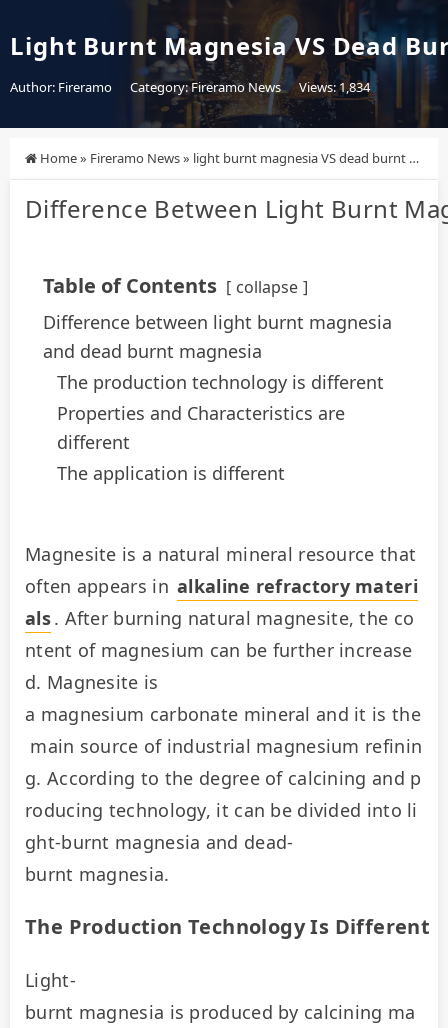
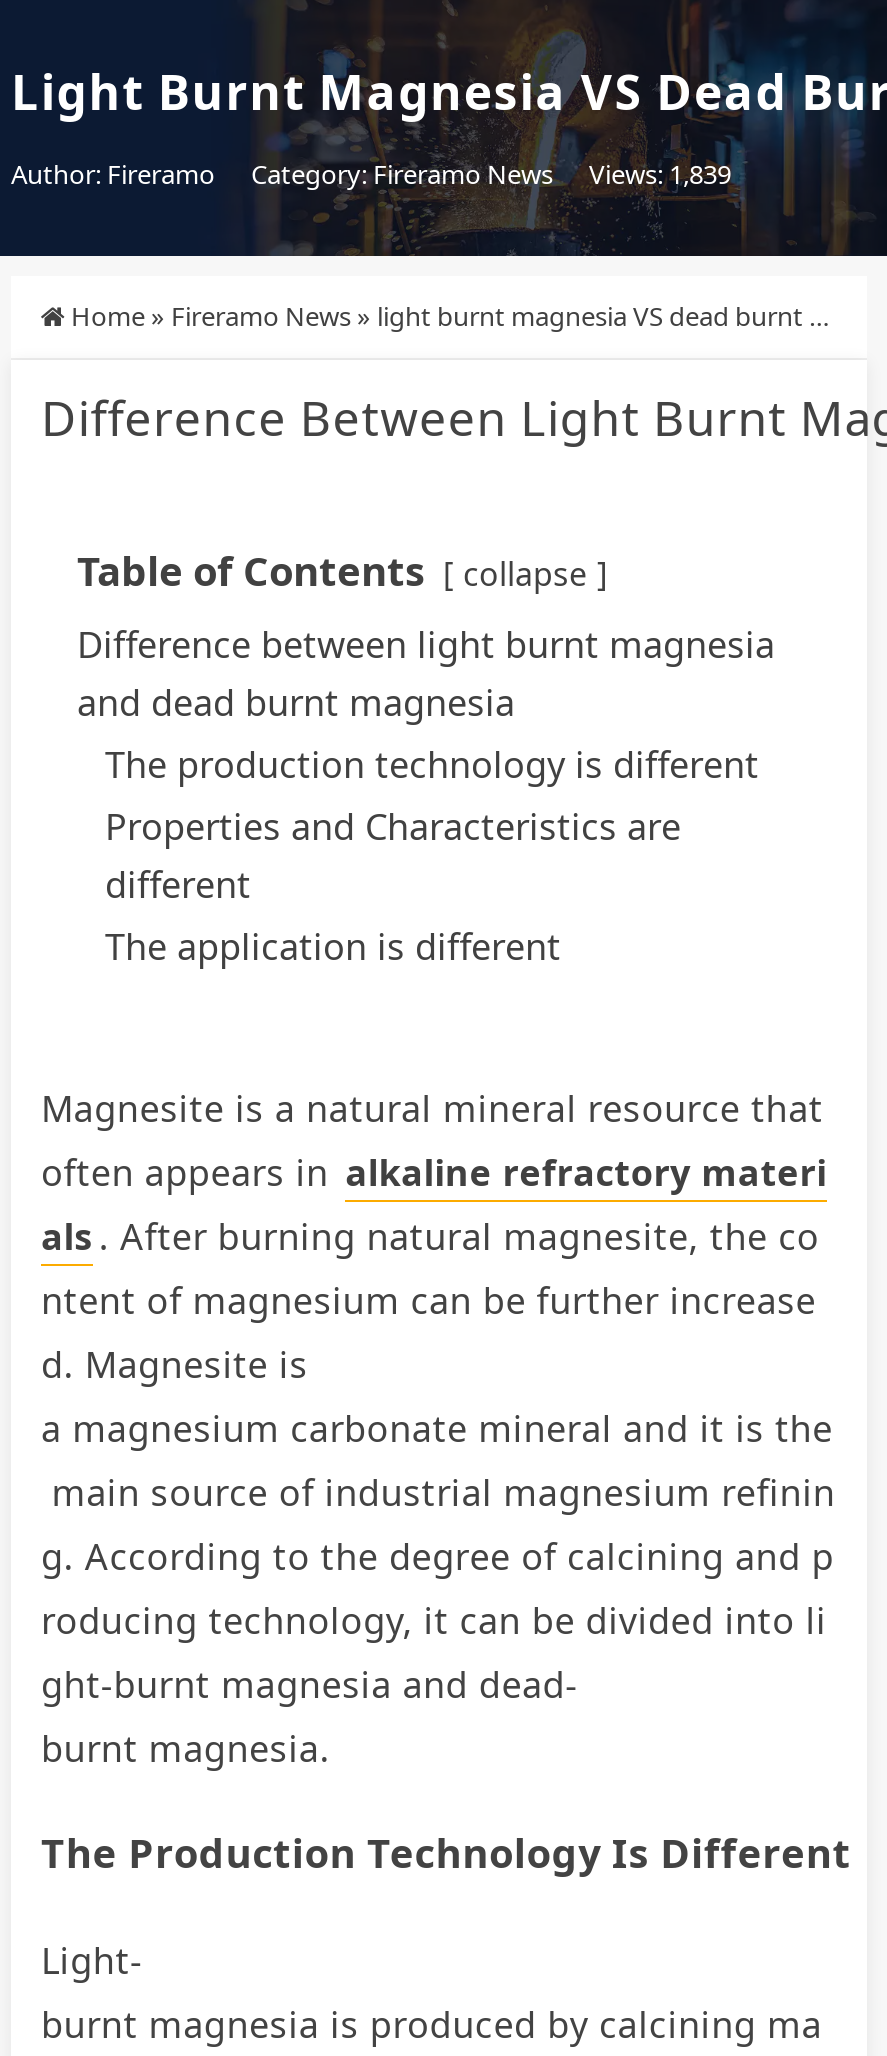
[10,78,370,96] Author: Fireramo Category: Fireramo News Views: 1,834 -> [11,156,731,192] Author: Fireramo Category: Fireramo News Views: 1,839

